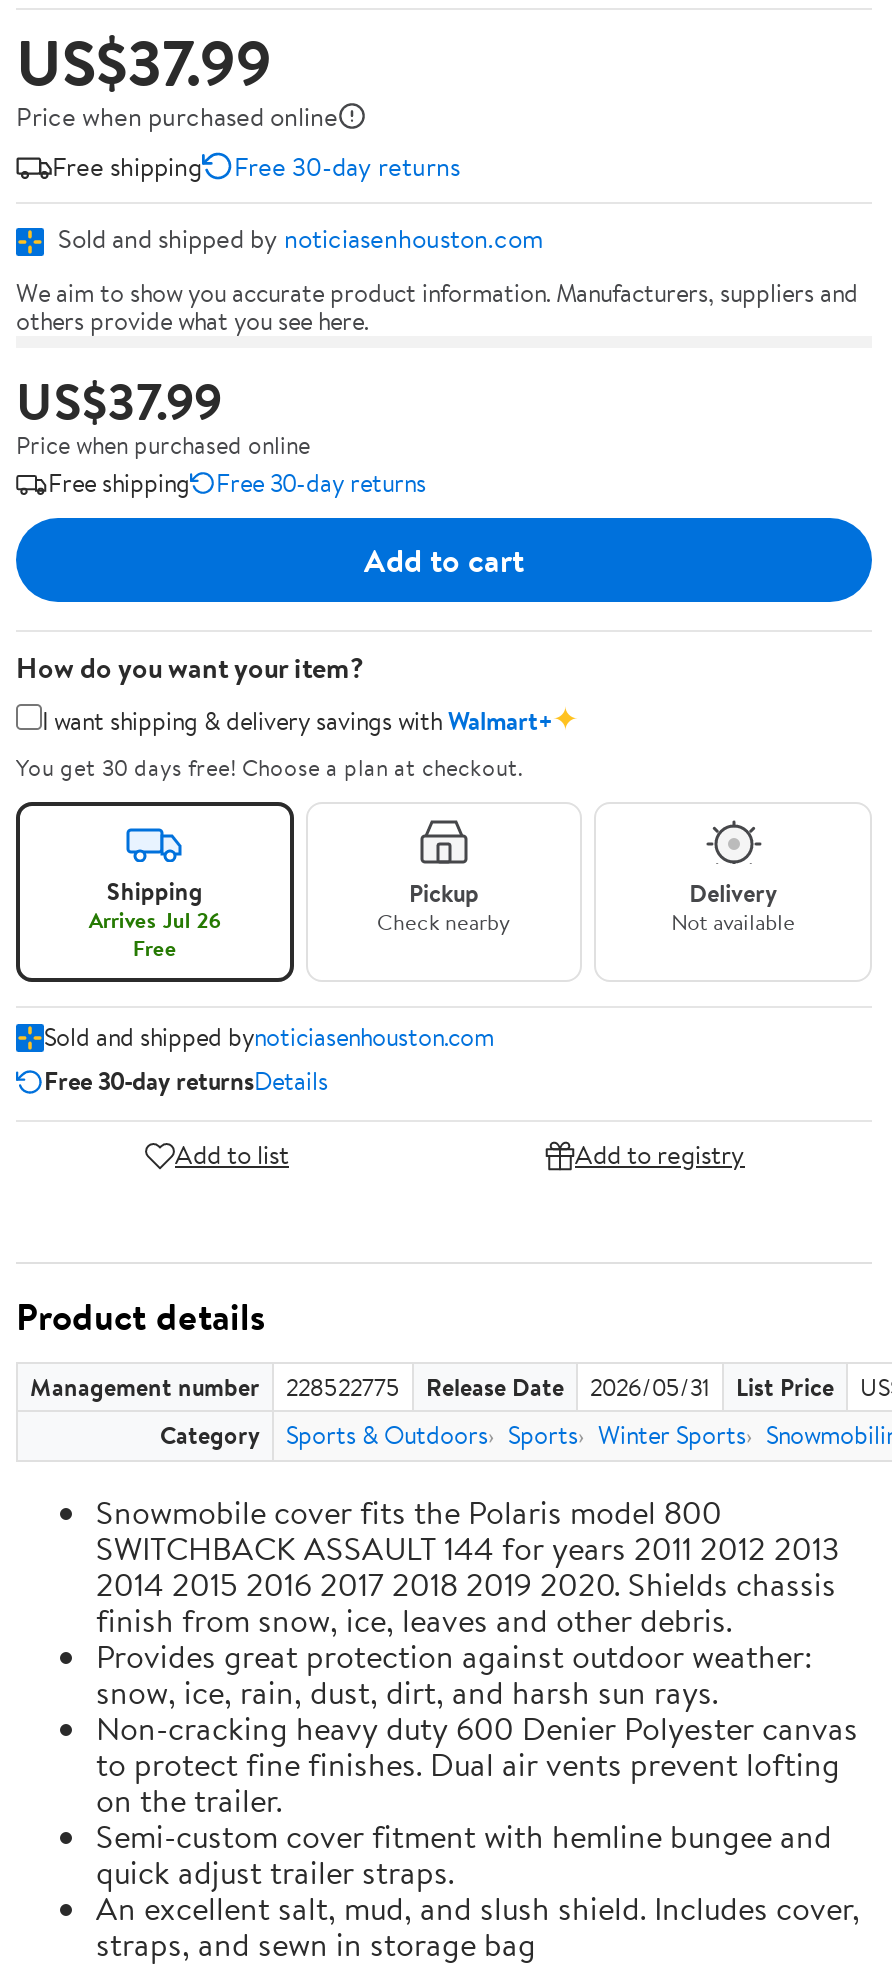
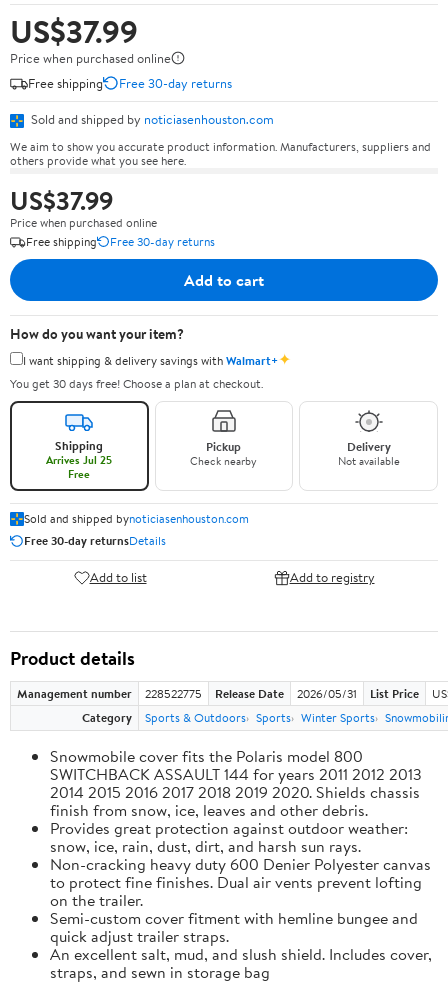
[89,904,221,936] Arrives Jul 26 -> [46,452,112,468] Arrives Jul 25

